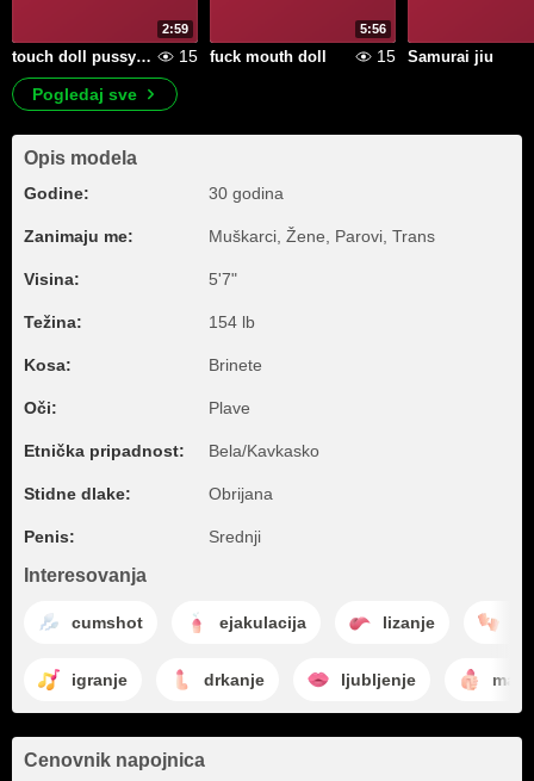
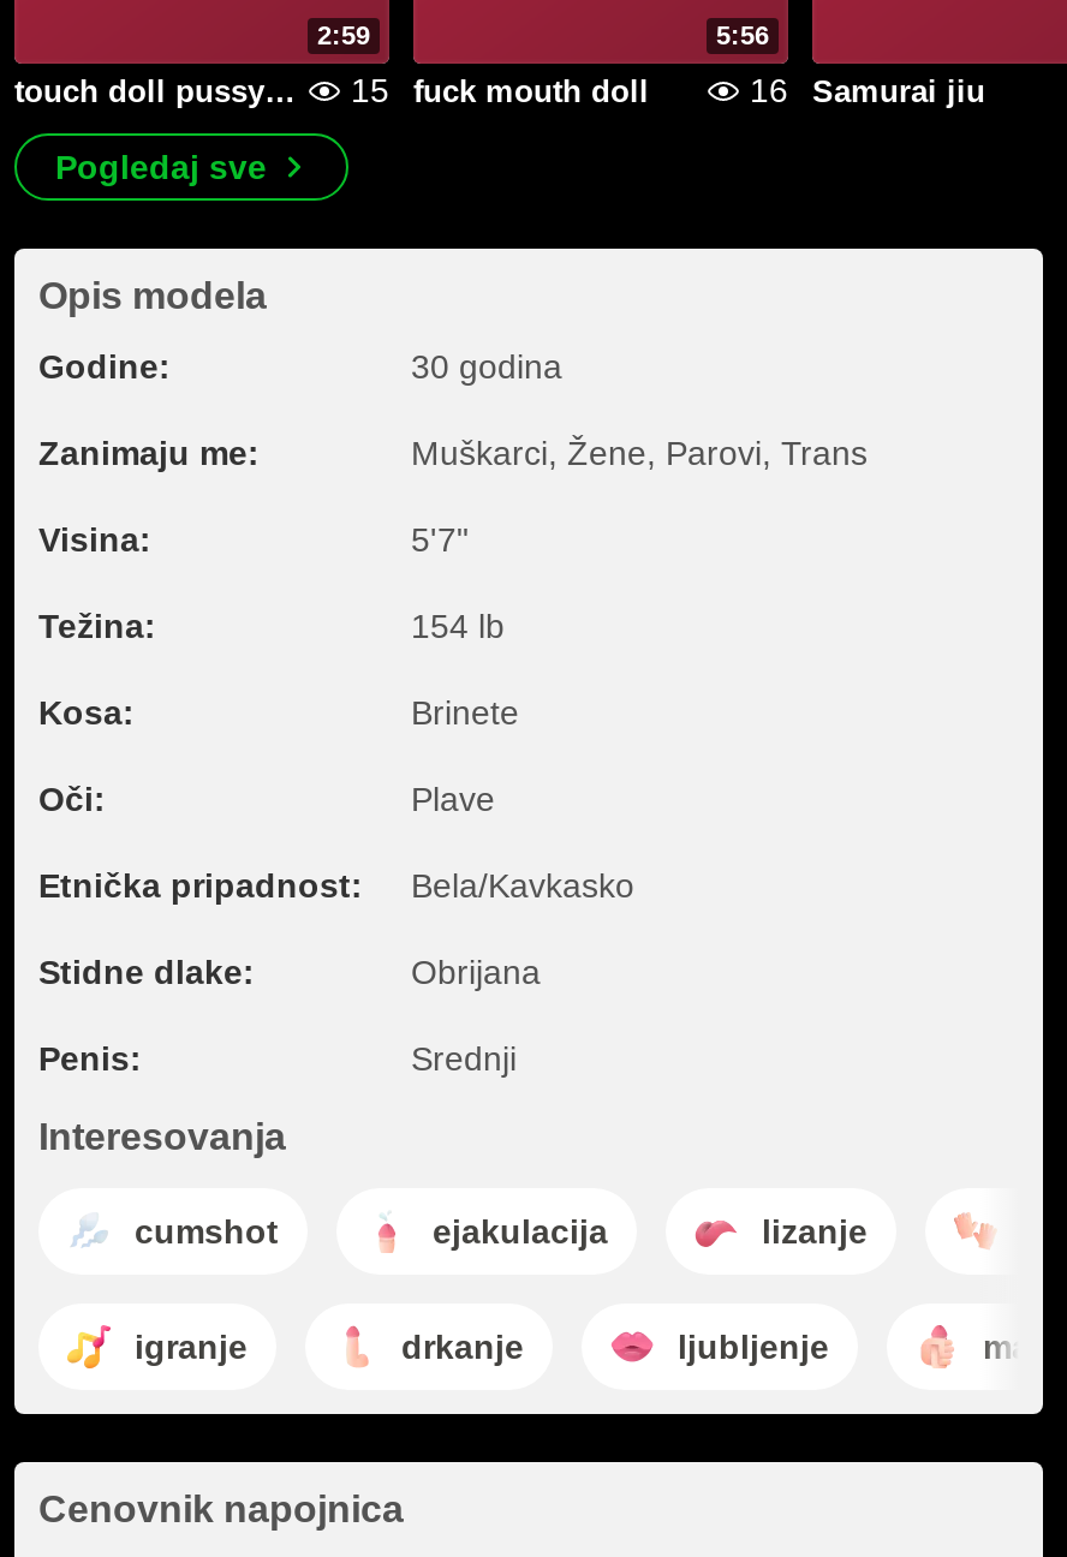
[377,47,493,66] 15 Samurai jiu -> [750,71,985,109] 16 Samurai jiu

